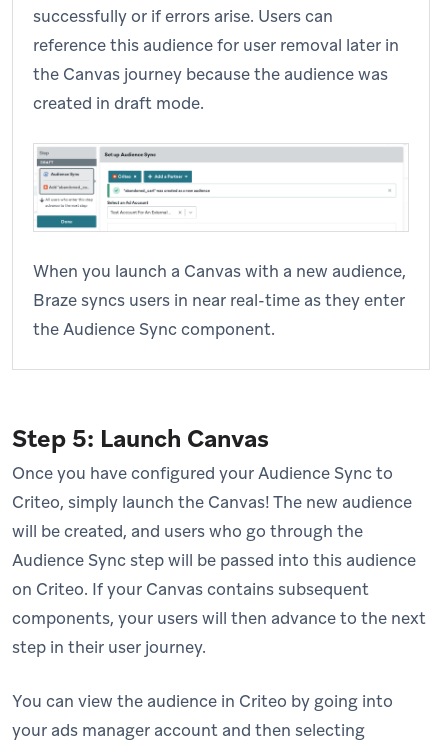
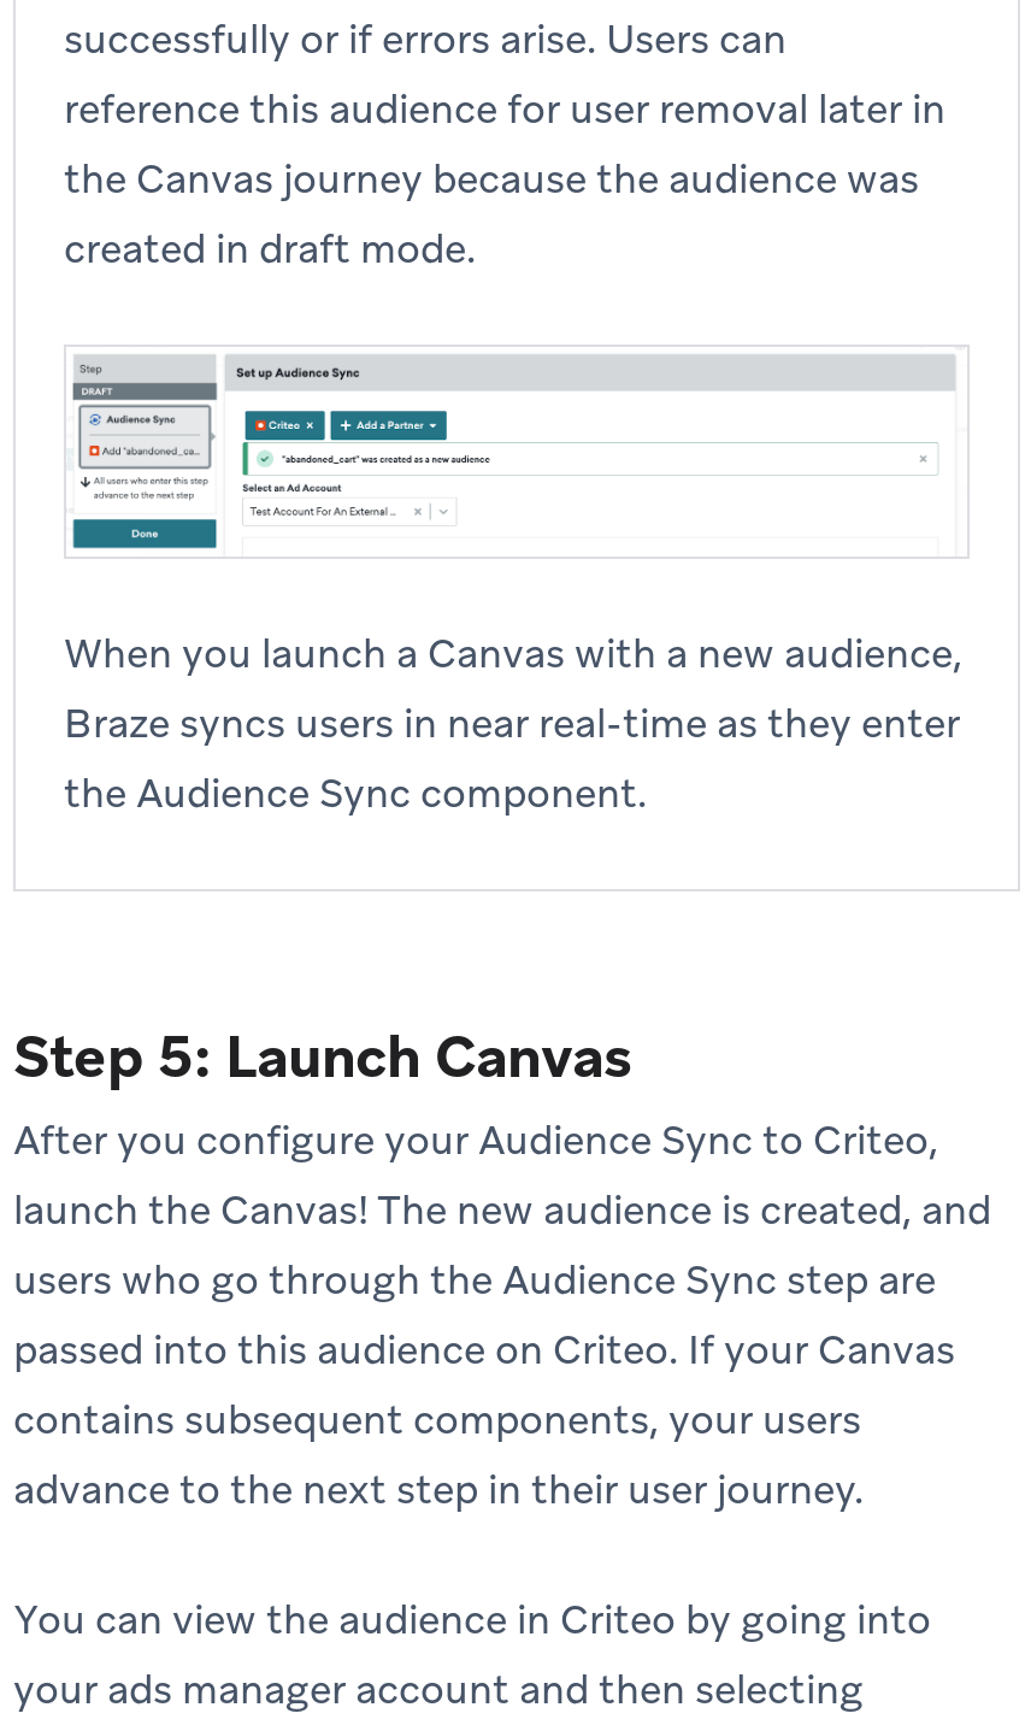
[12,462,426,658] Once you have configured your Audience Sync to | Criteo, simply launch the Canvas! The new audience | will be created, and users who go through the | Audience Sync step will be passed into this audience | on Criteo. If your Canvas contains subsequent | components, your users will then advance to the next | step in their user journey. -> [13,1113,991,1515] After you configure your Audience Sync to Criteo, | launch the Canvas! The new audience is created, and | users who go through the Audience Sync step are | passed into this audience on Criteo. If your Canvas | contains subsequent components, your users | advance to the next step in their user journey.

